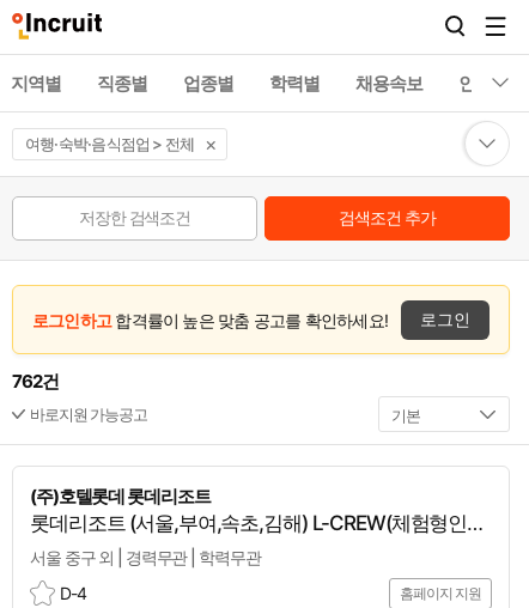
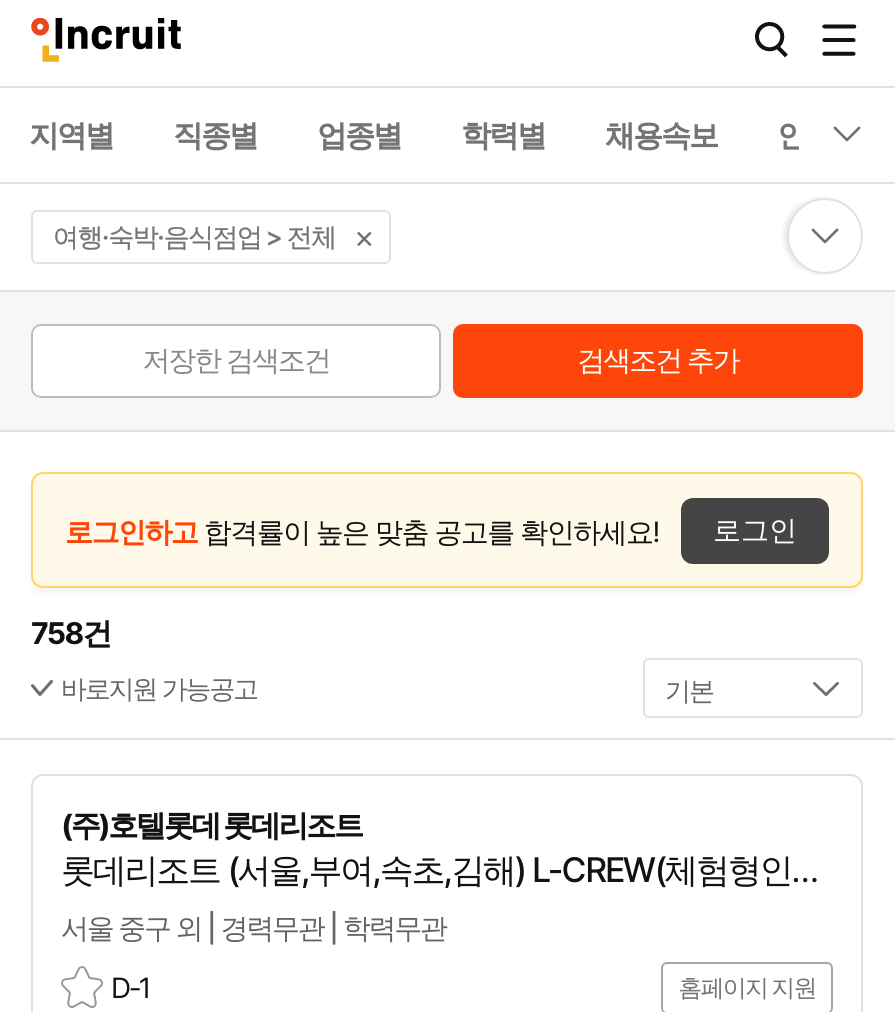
[12,370,58,393] 762건 -> [31,614,110,652] 758건
[60,583,86,603] D-4 -> [111,970,150,1004] D-1

